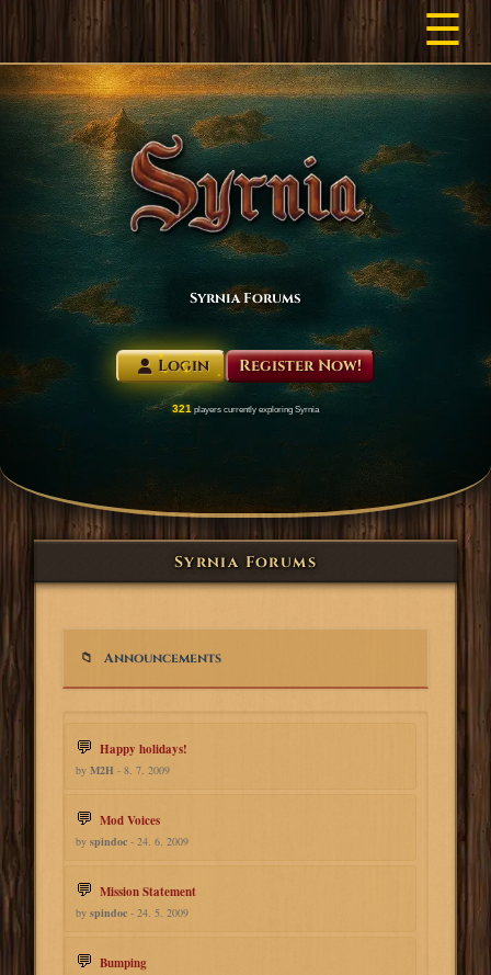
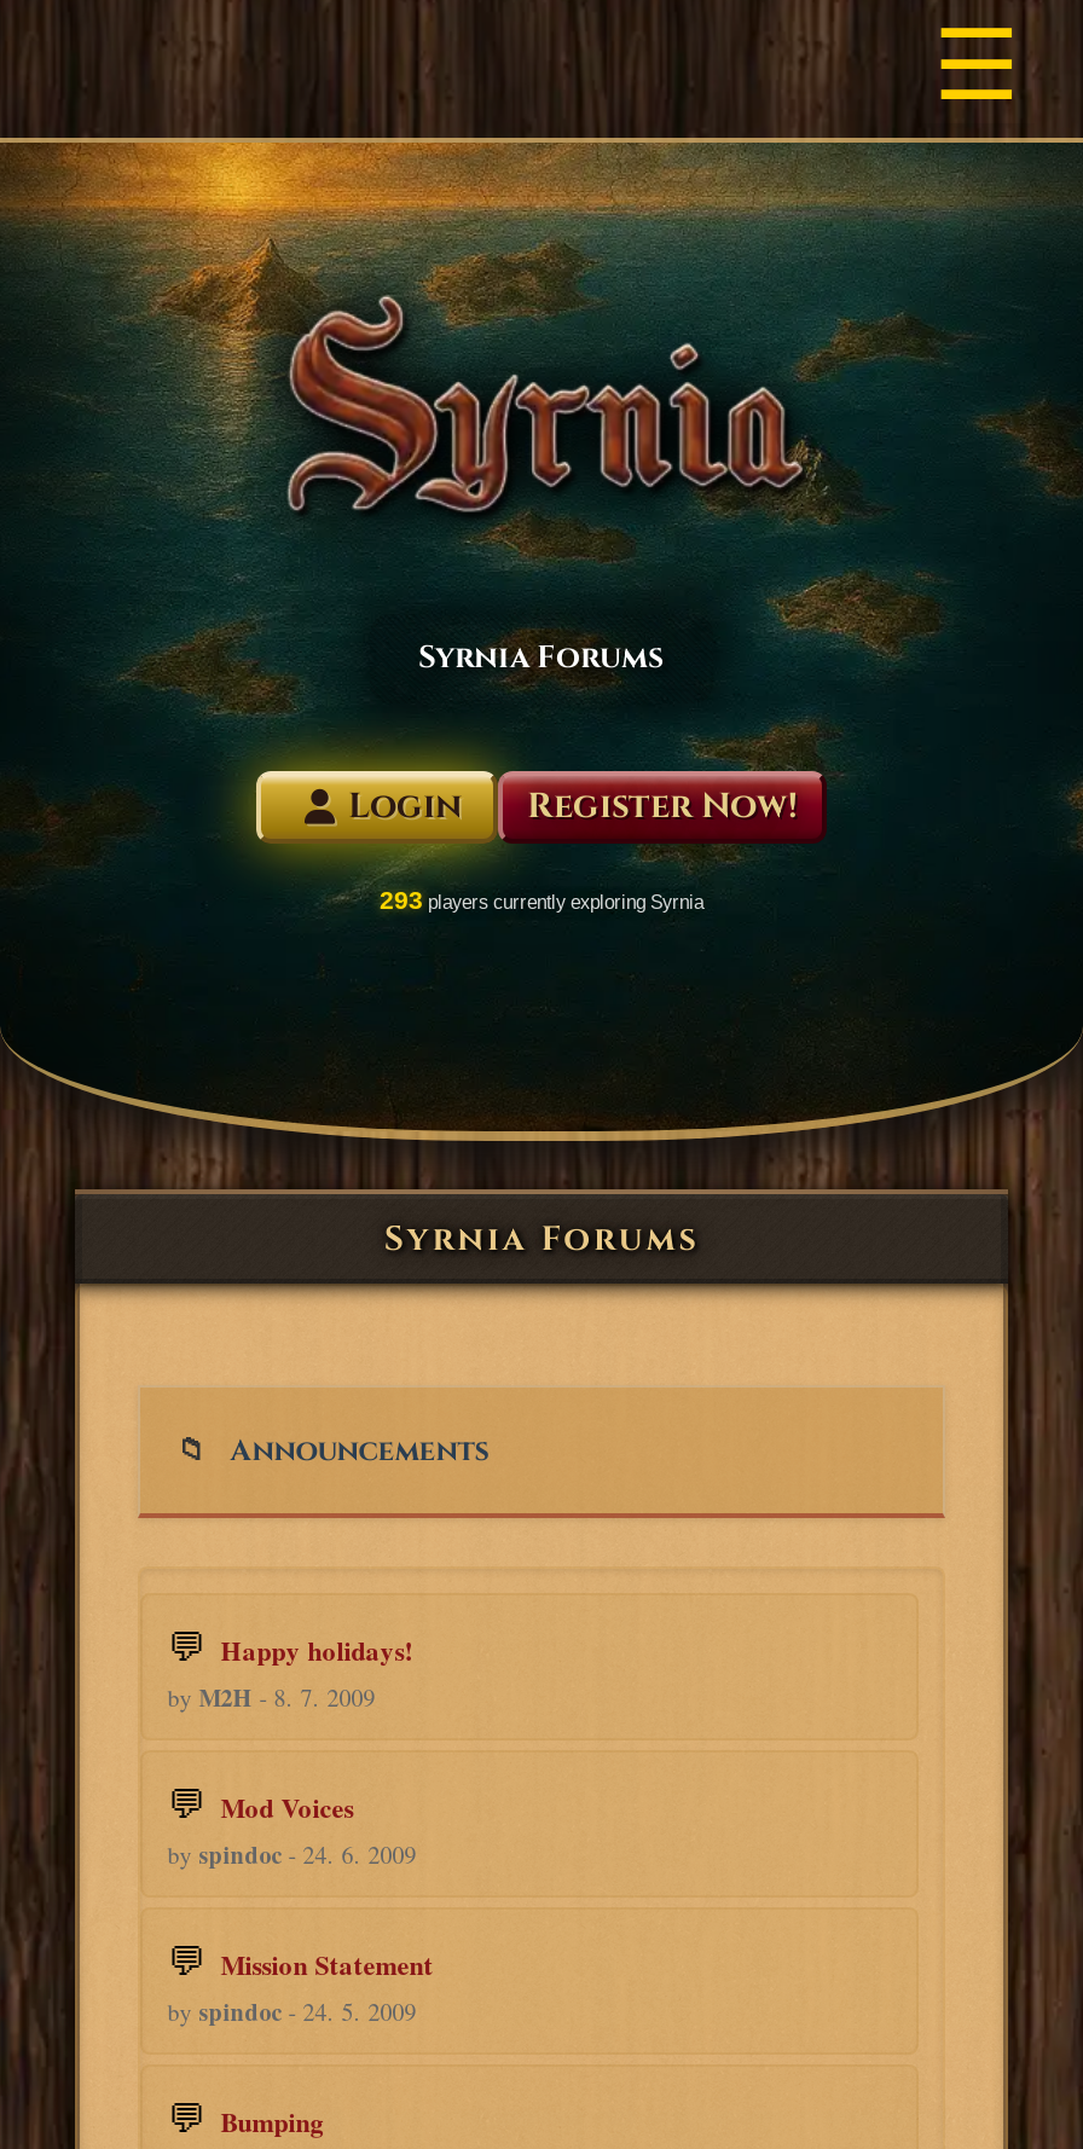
[172,402,319,414] 321 players currently exploring Syrnia -> [380,886,703,913] 293 players currently exploring Syrnia

